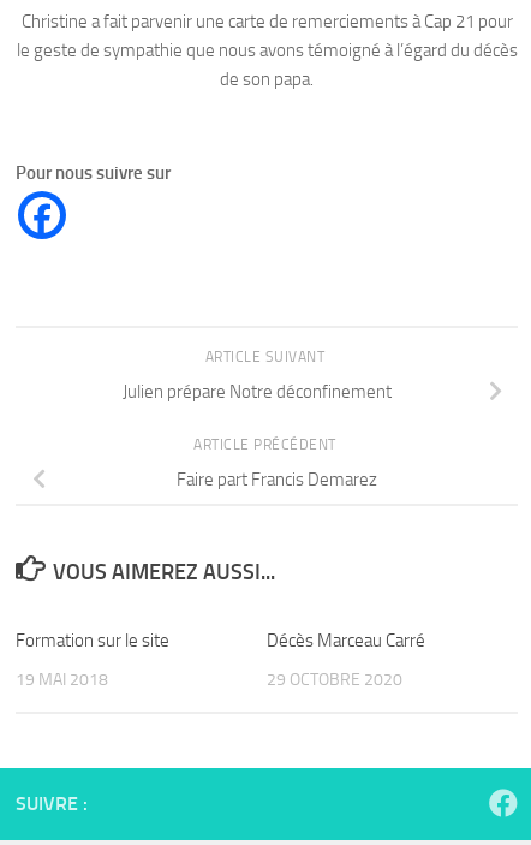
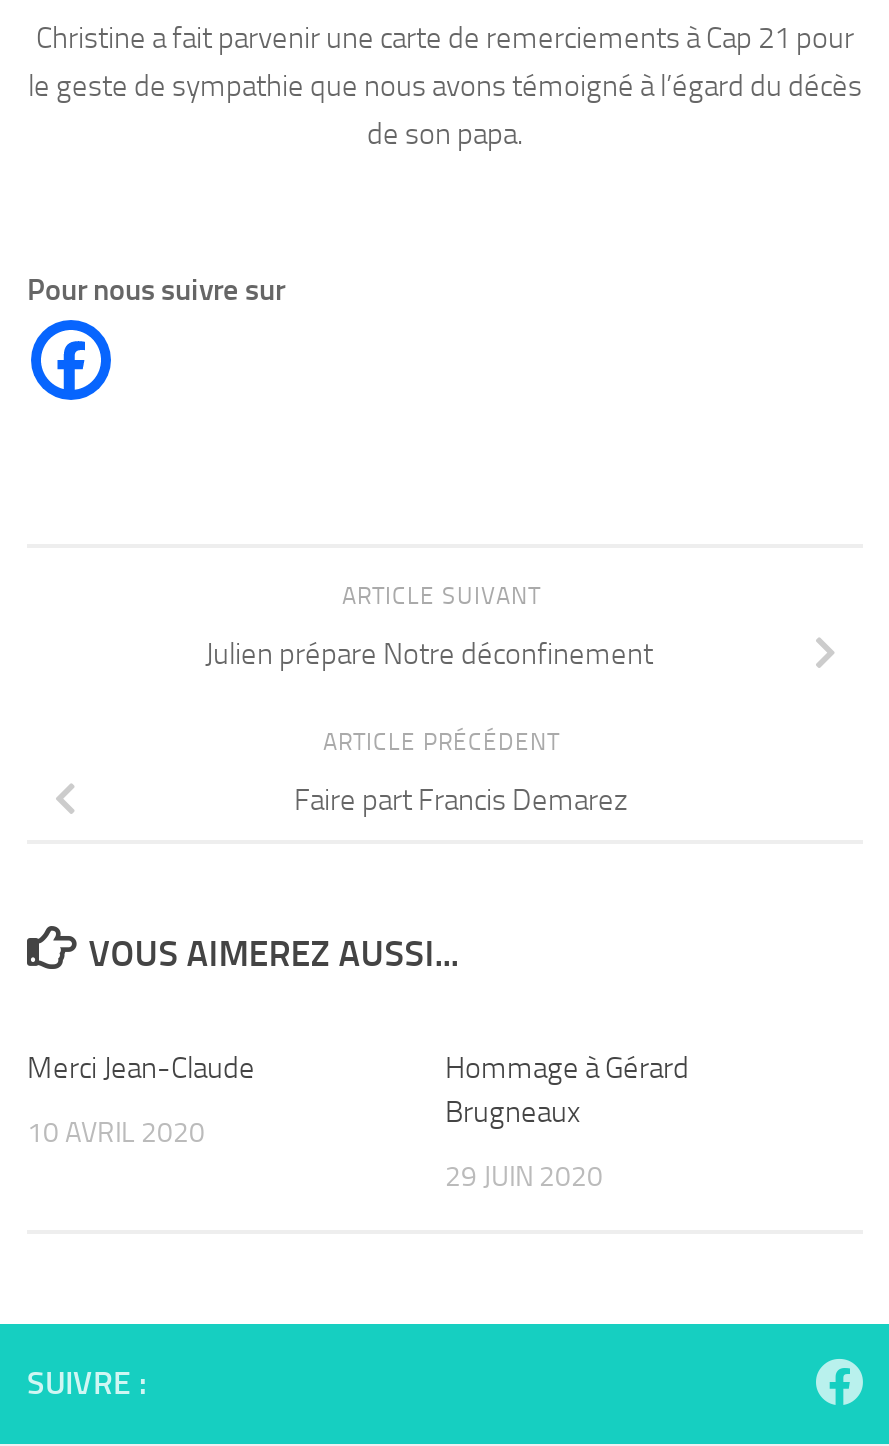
[16,630,169,651] Formation sur le site -> [27,1050,255,1086] Merci Jean-Claude
[267,630,425,651] Décès Marceau Carré -> [445,1050,689,1130] Hommage à Gérard | Brugneaux
[16,669,108,690] 19 MAI 2018 -> [27,1116,205,1150] 10 AVRIL 2020
[267,669,402,690] 29 OCTOBRE 2020 -> [445,1160,603,1194] 29 JUIN 2020

